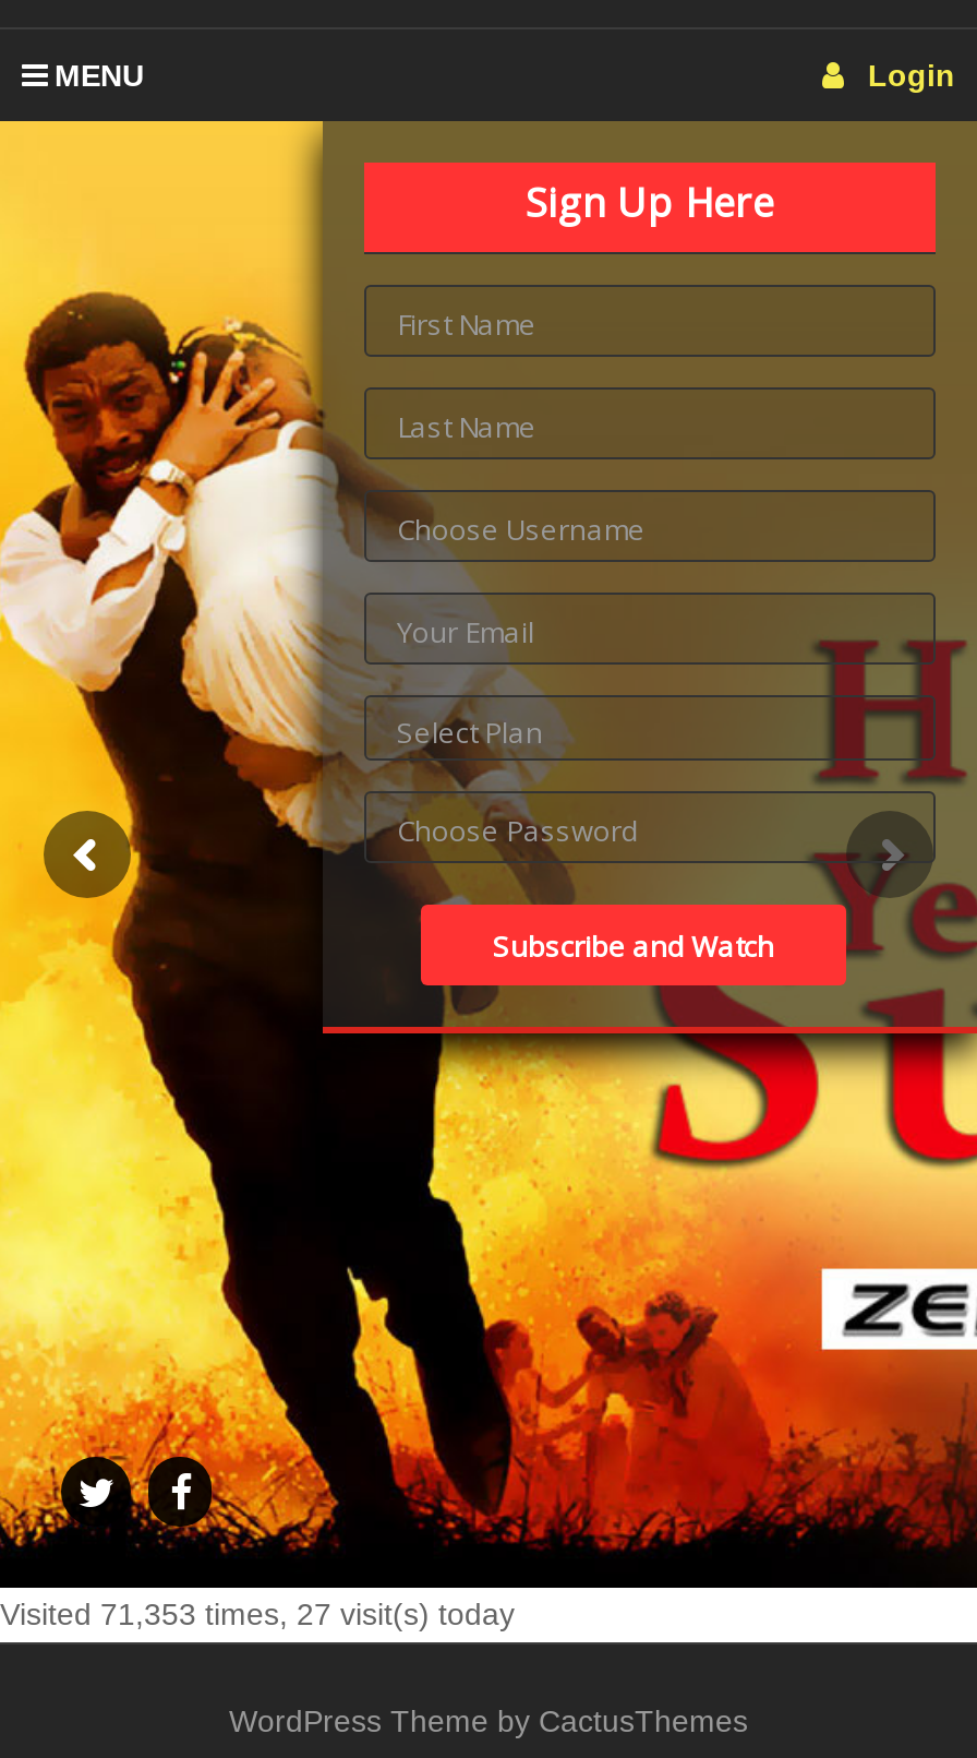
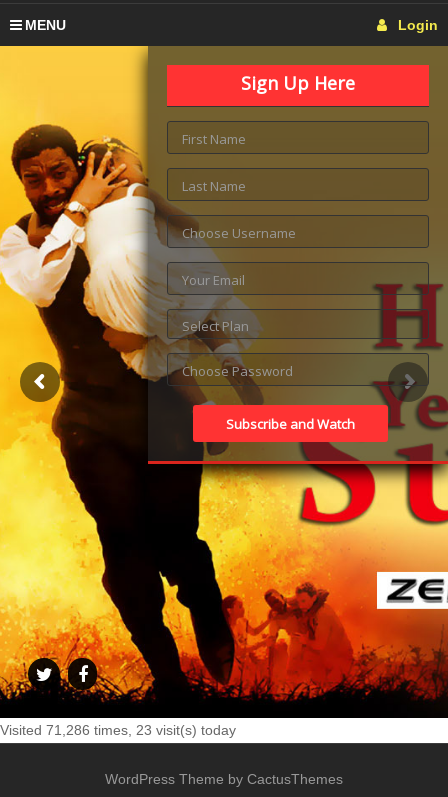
[0,1596,515,1631] Visited 71,353 times, 27 visit(s) today -> [0,722,236,738] Visited 71,286 times, 23 visit(s) today

